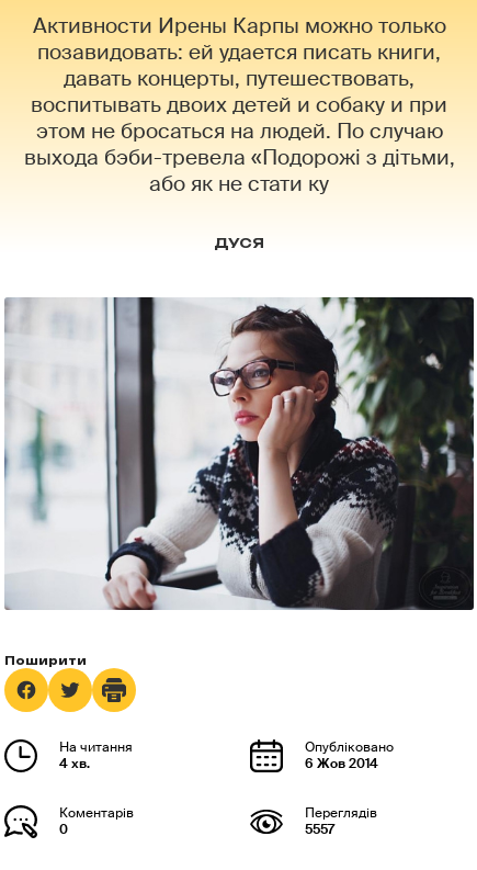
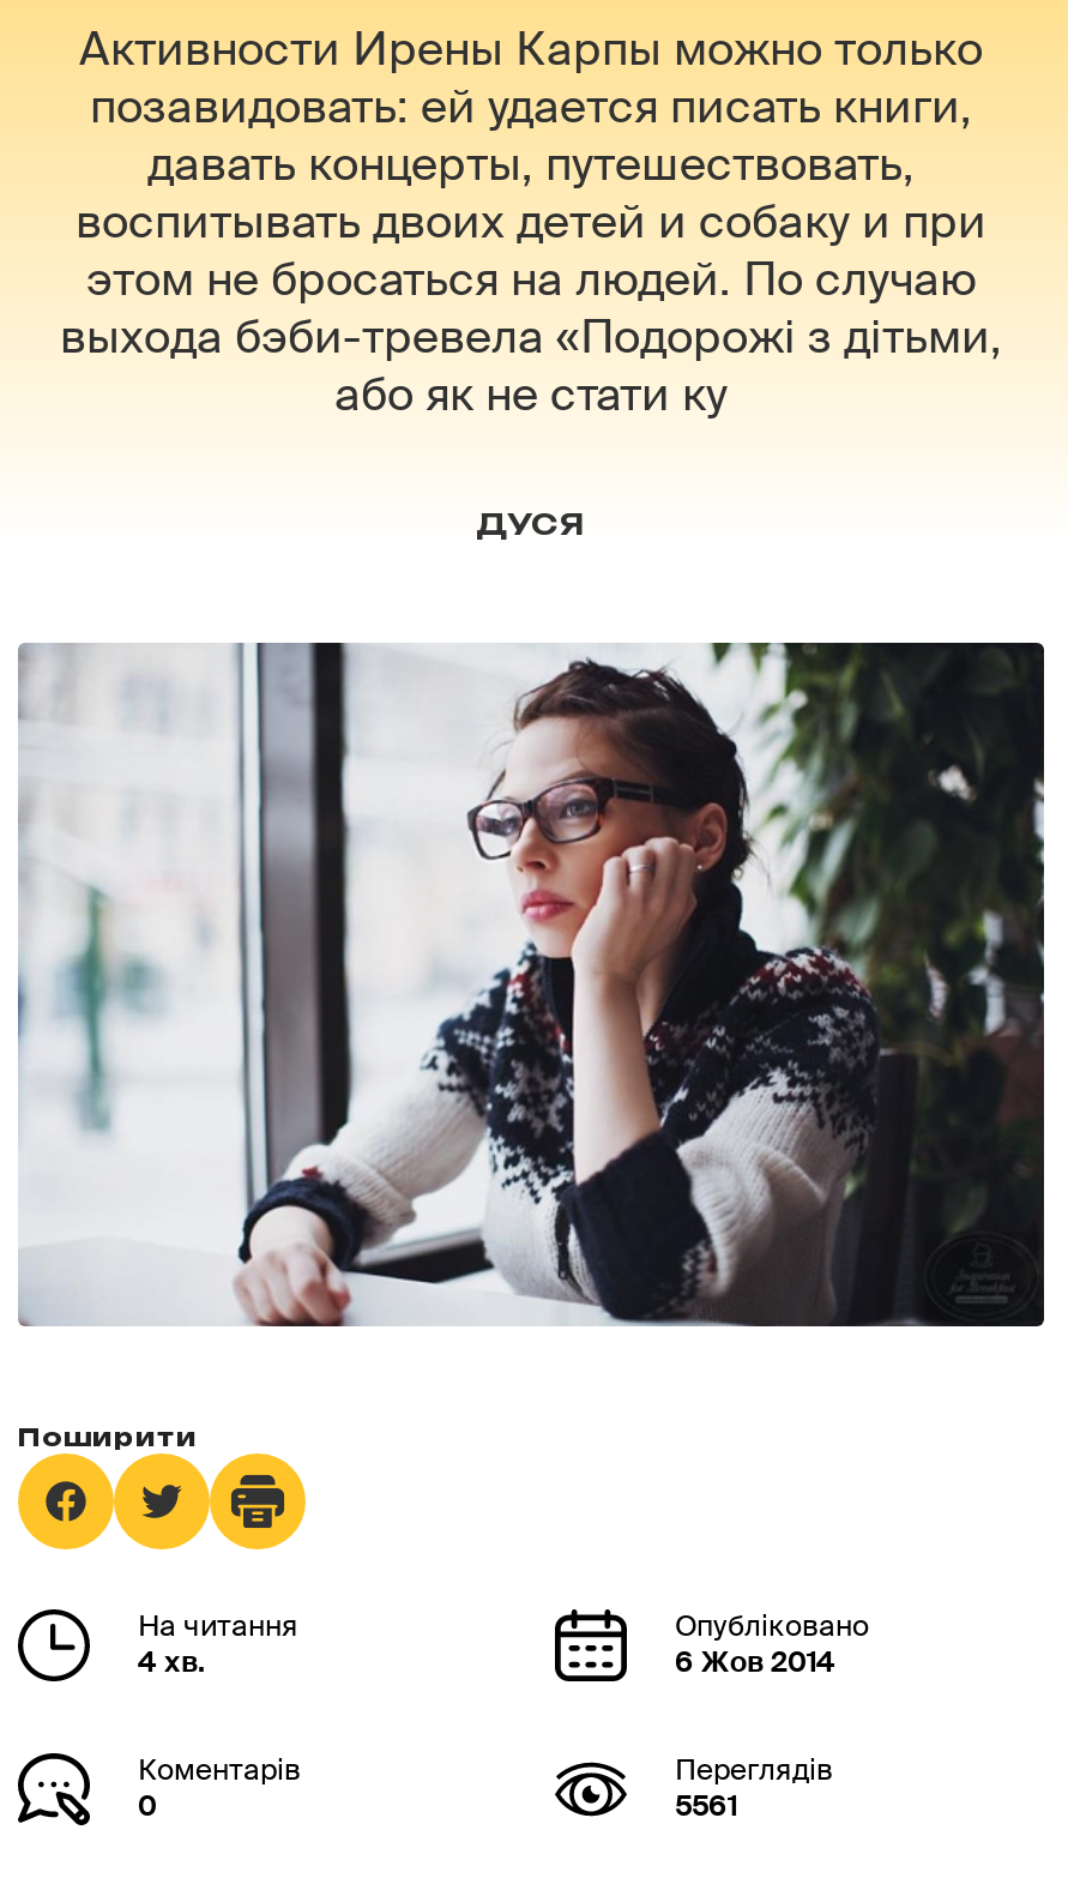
[305,821,334,839] 5557 -> [675,1788,737,1826] 5561

